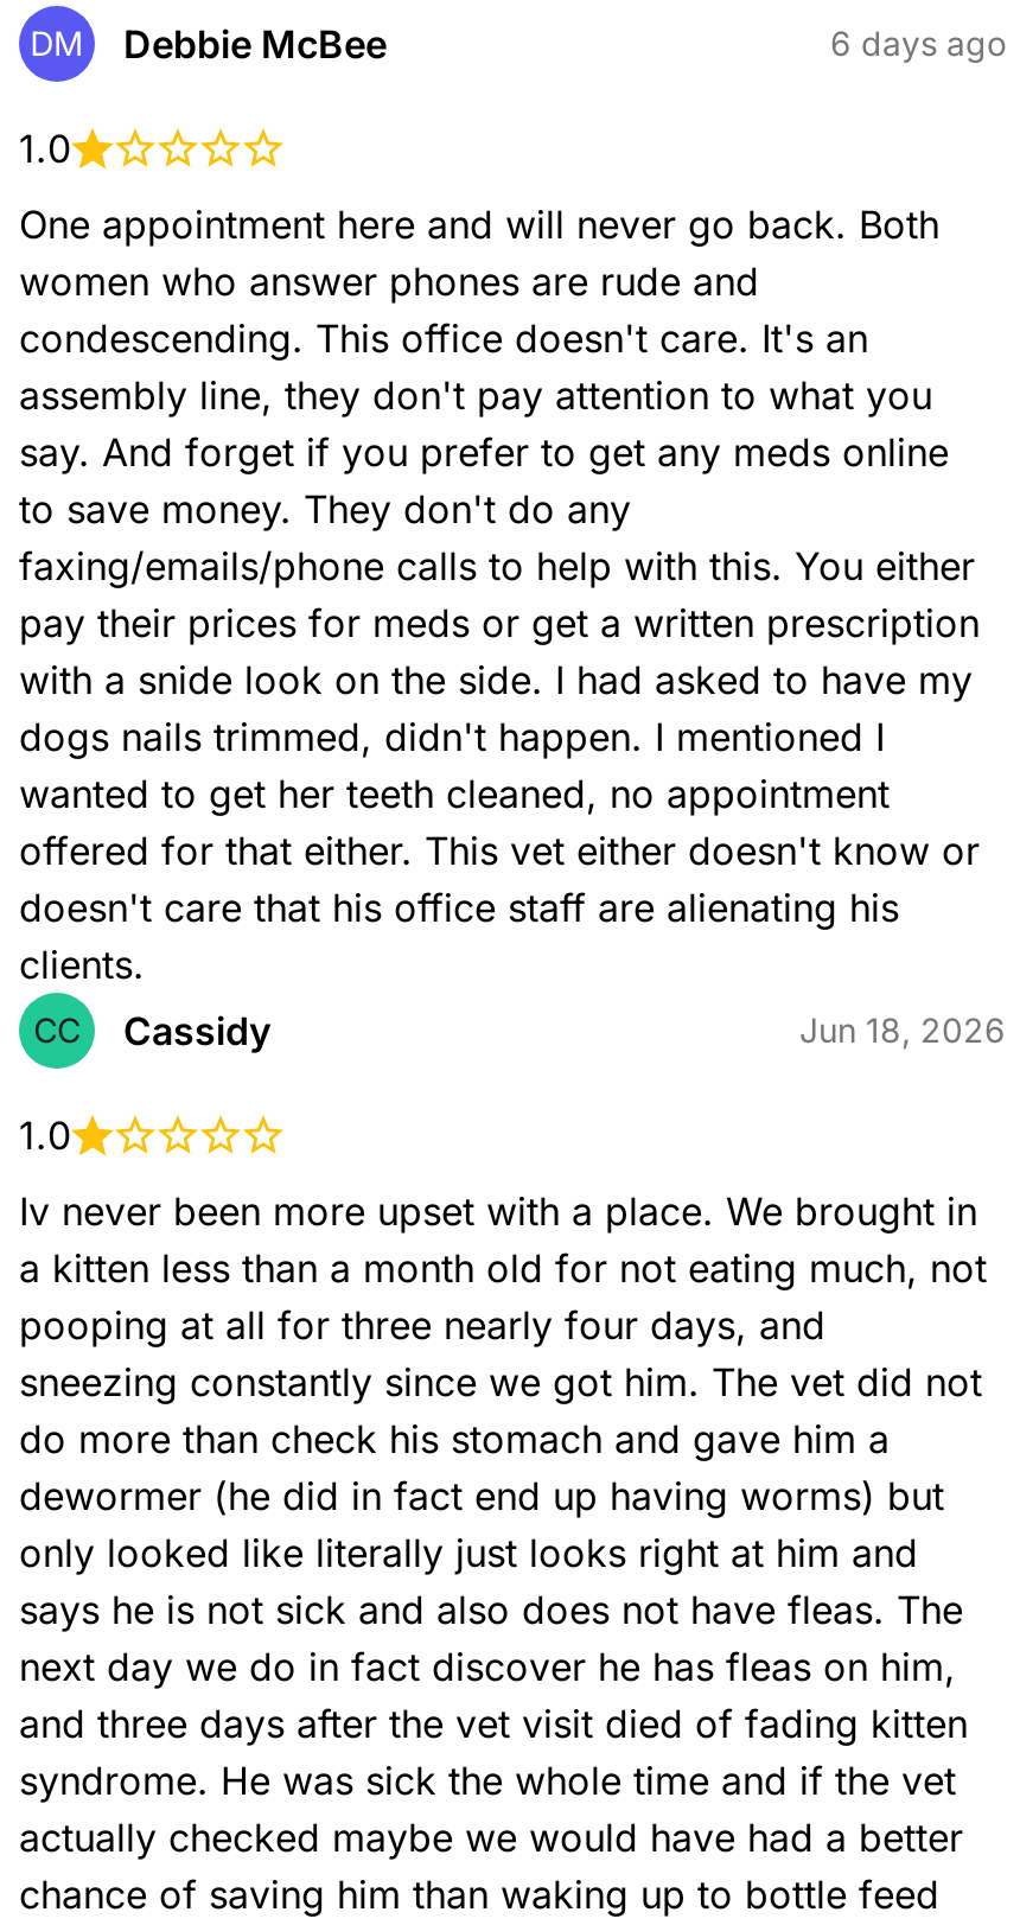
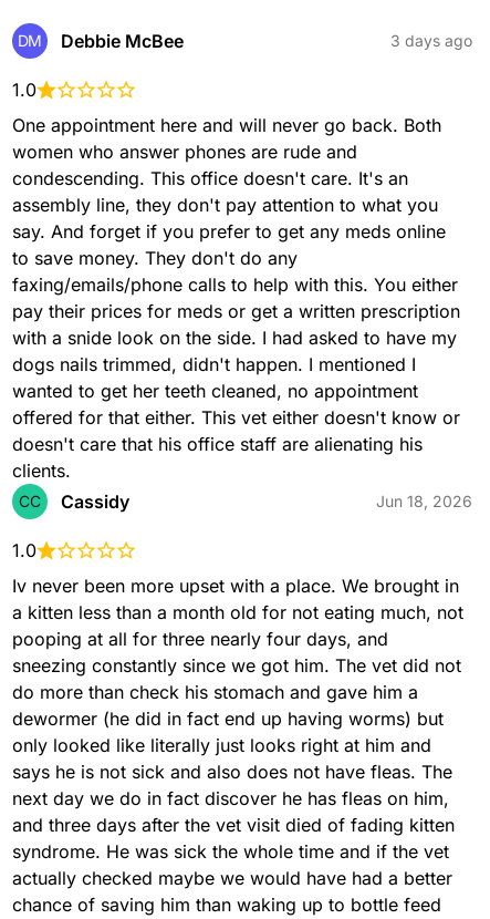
[830,23,1006,63] 6 days ago -> [390,31,472,50] 3 days ago

